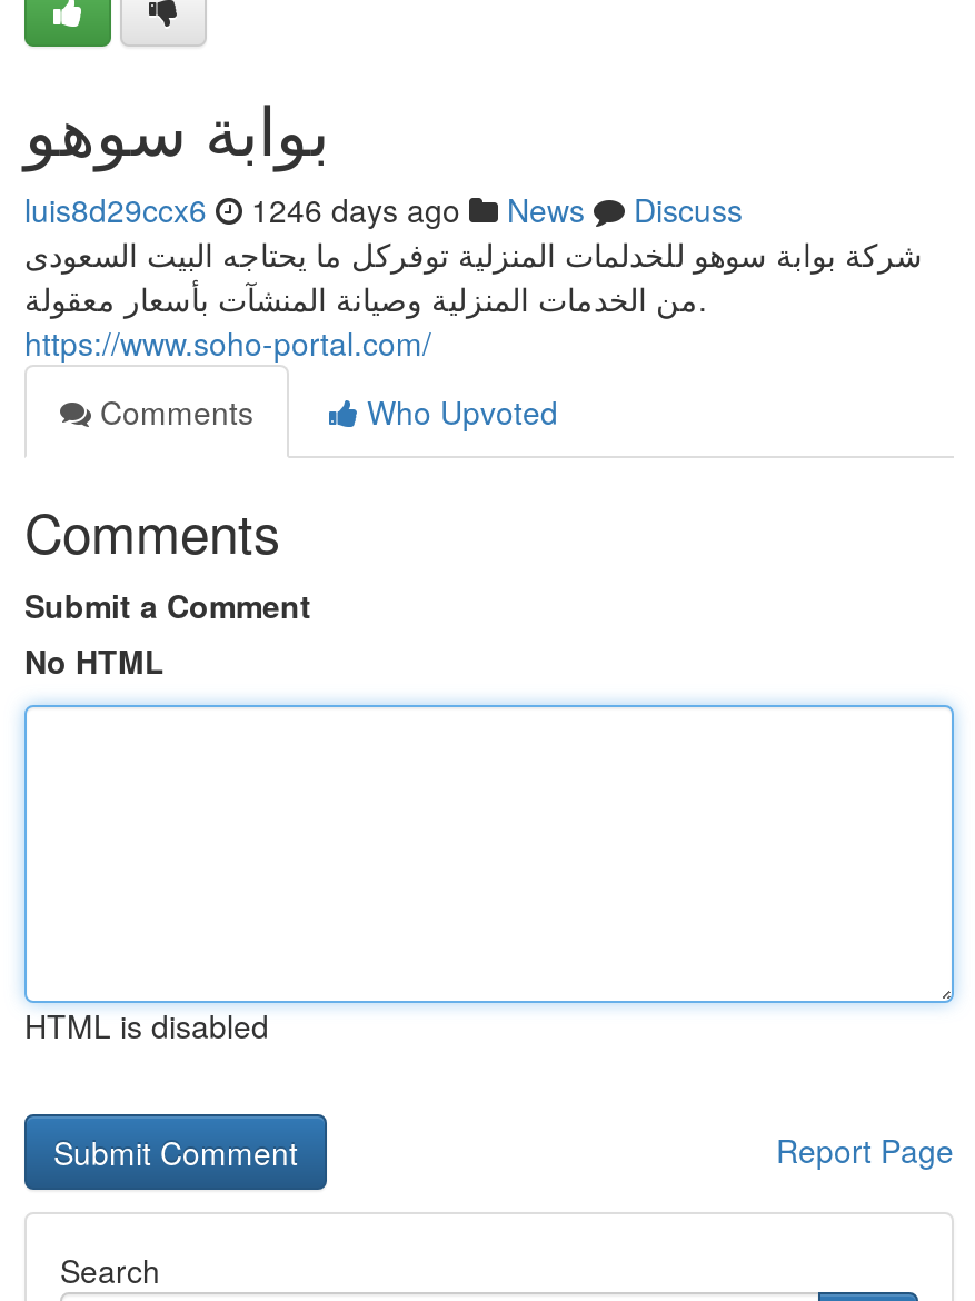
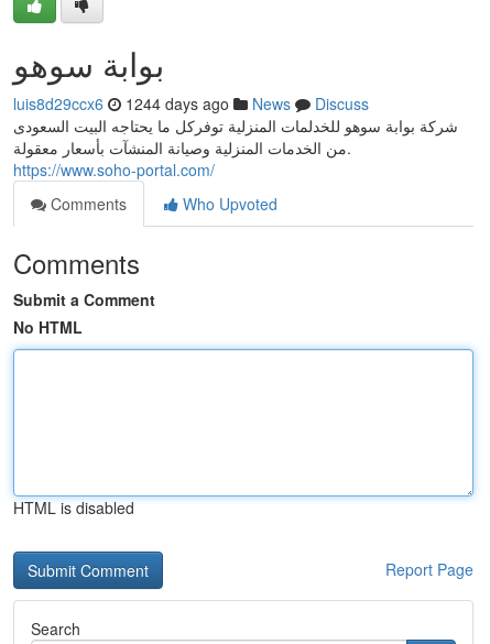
[24,187,743,231] luis8d29ccx6 1246 days ago News Discuss -> [13,92,369,114] luis8d29ccx6 1244 days ago News Discuss

